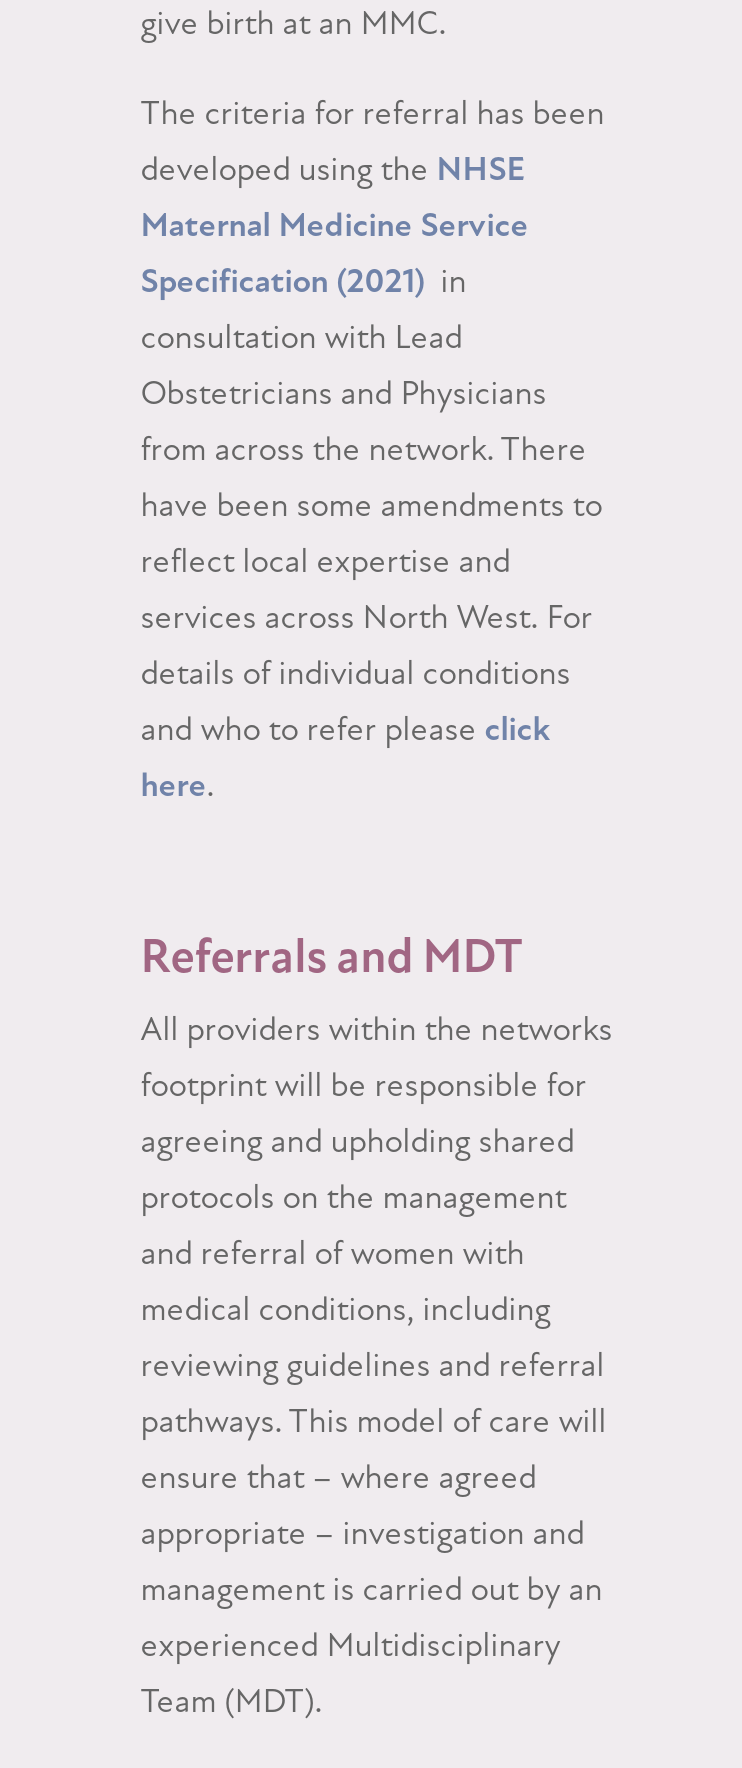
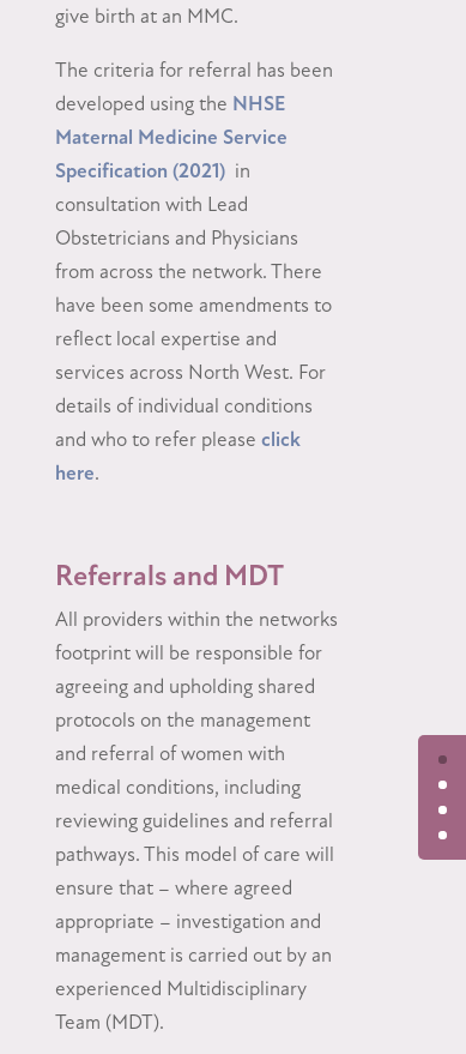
none -> [417,734,462,861] [image]

